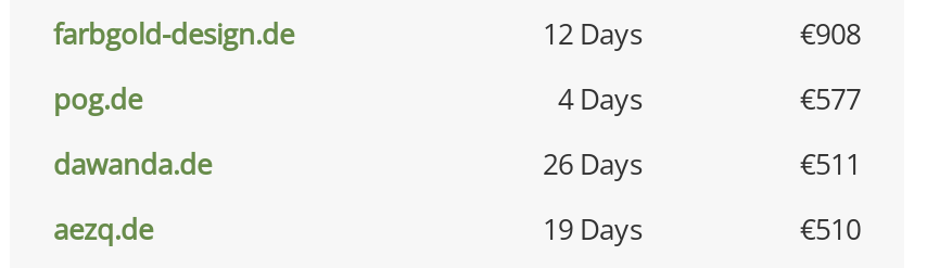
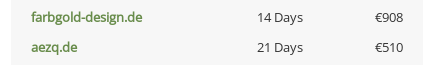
[543,14,643,53] 12 Days -> [256,8,302,26] 14 Days
[53,79,861,183] pog.de | 4 Days | €577 | dawanda.de | 26 Days | €511 -> none
[543,209,643,248] 19 Days -> [256,38,302,56] 21 Days

